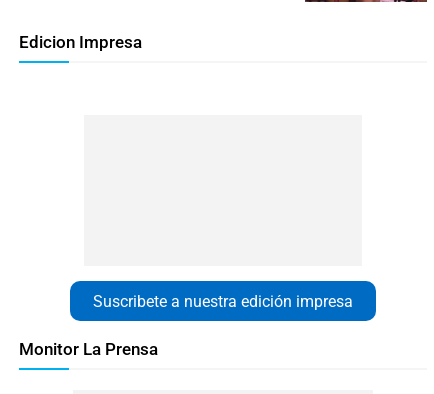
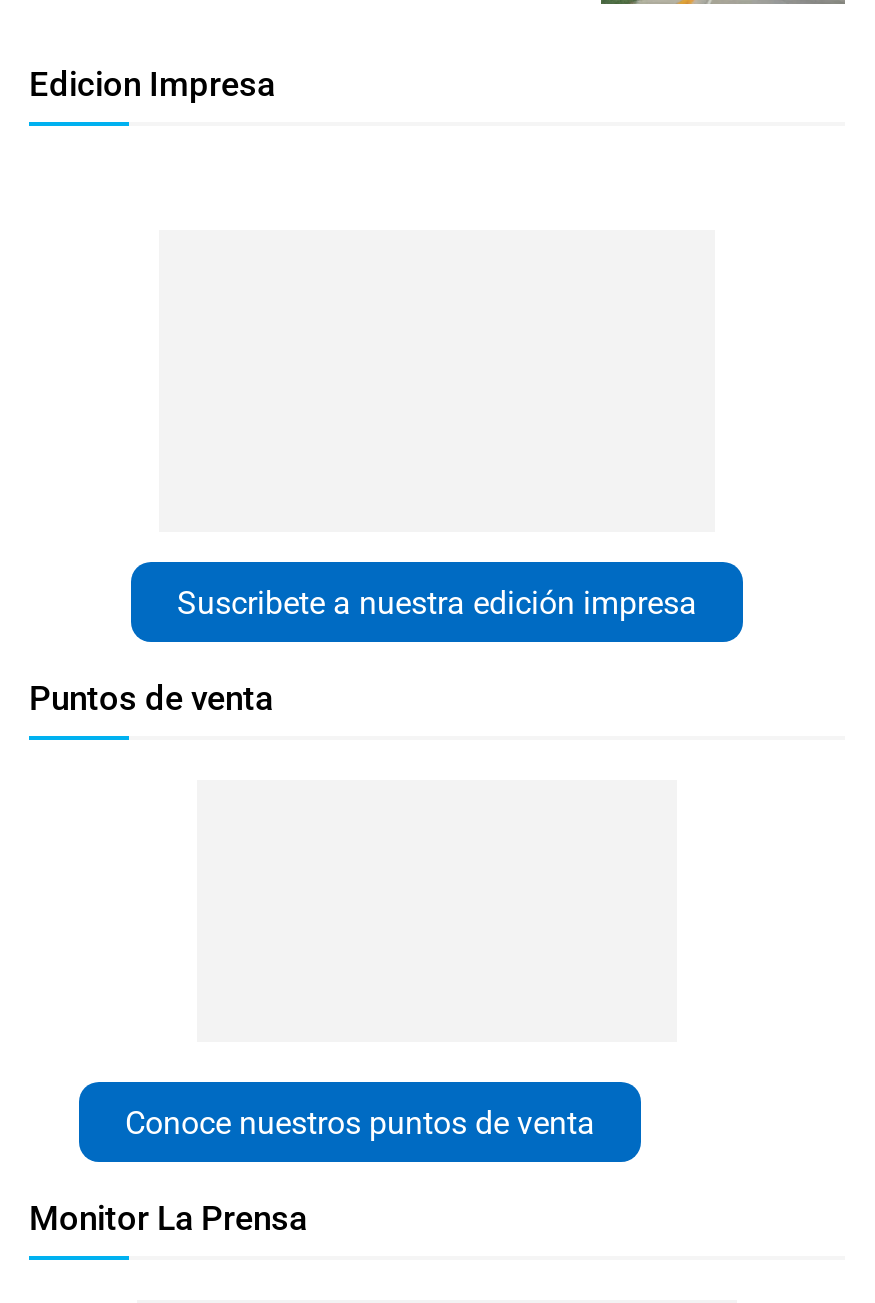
none -> [29,678,273,718] Puntos de venta
none -> [125,1103,595,1141] Conoce nuestros puntos de venta

